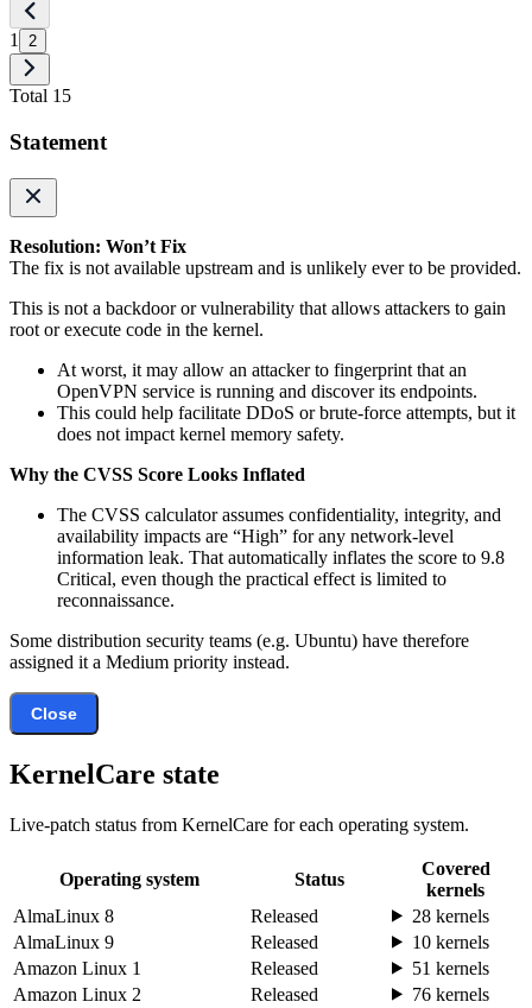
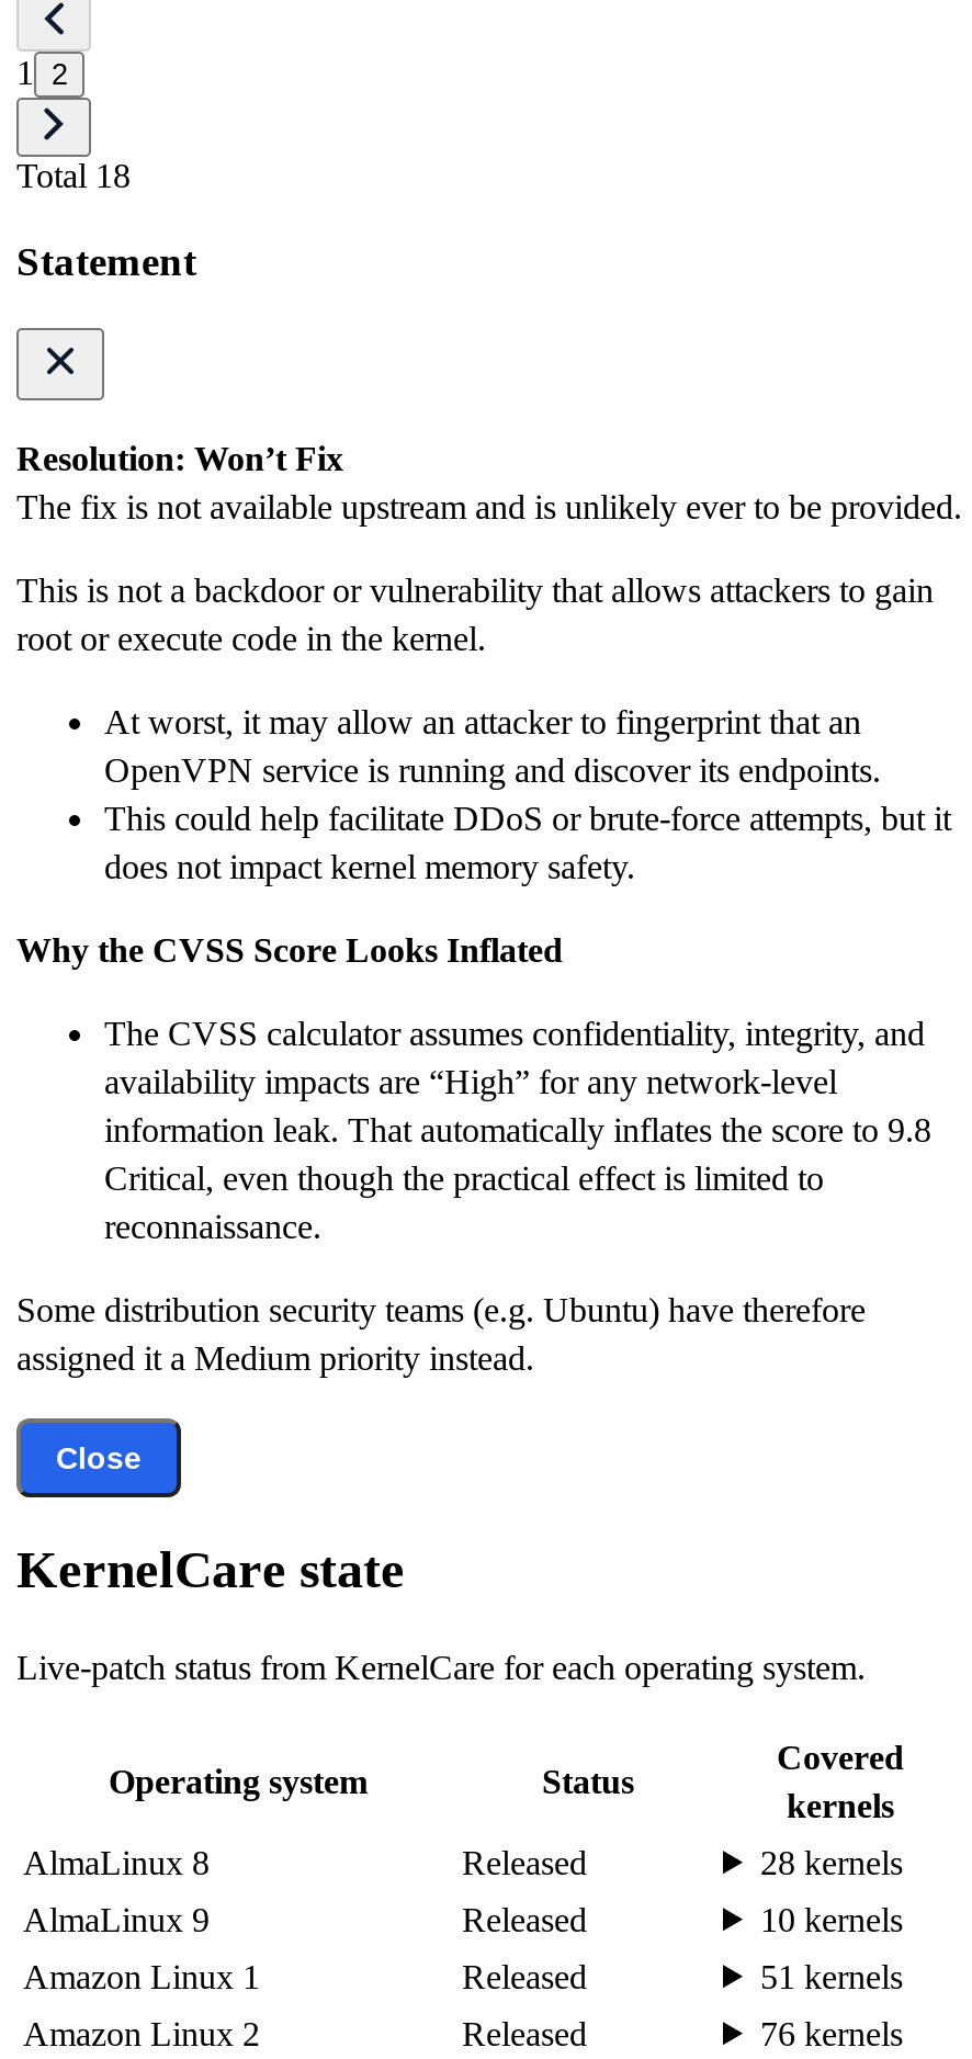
[9,86,71,106] Total 15 -> [16,158,131,195] Total 18

